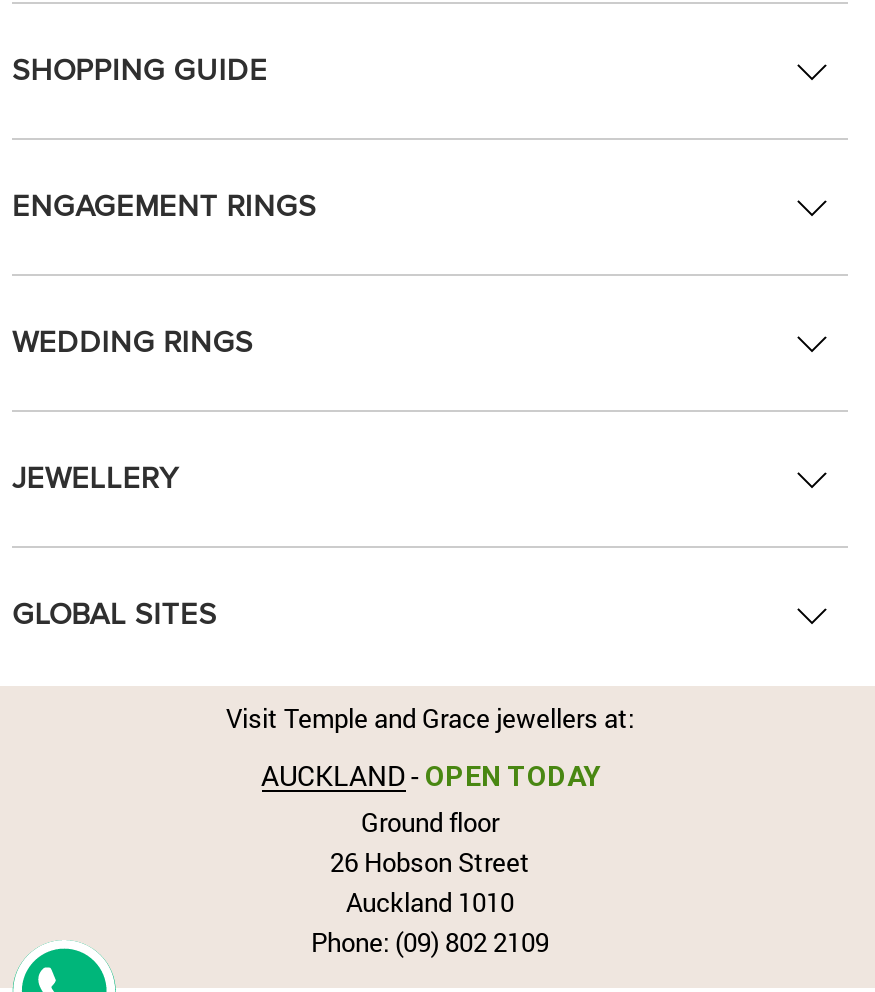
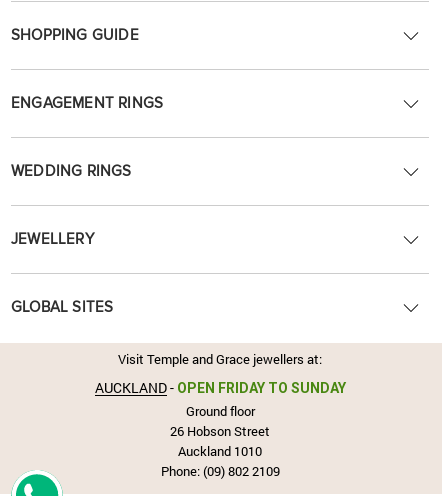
[261,756,599,794] AUCKLAND - OPEN TODAY -> [94,378,345,397] AUCKLAND - OPEN FRIDAY TO SUNDAY

